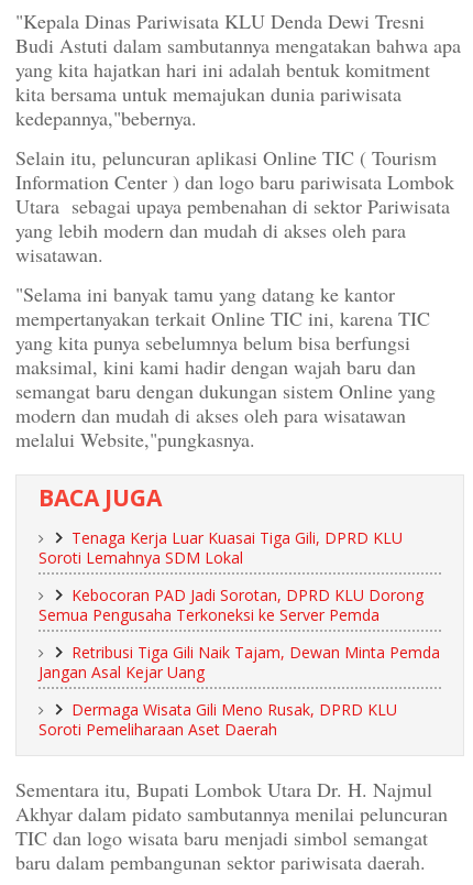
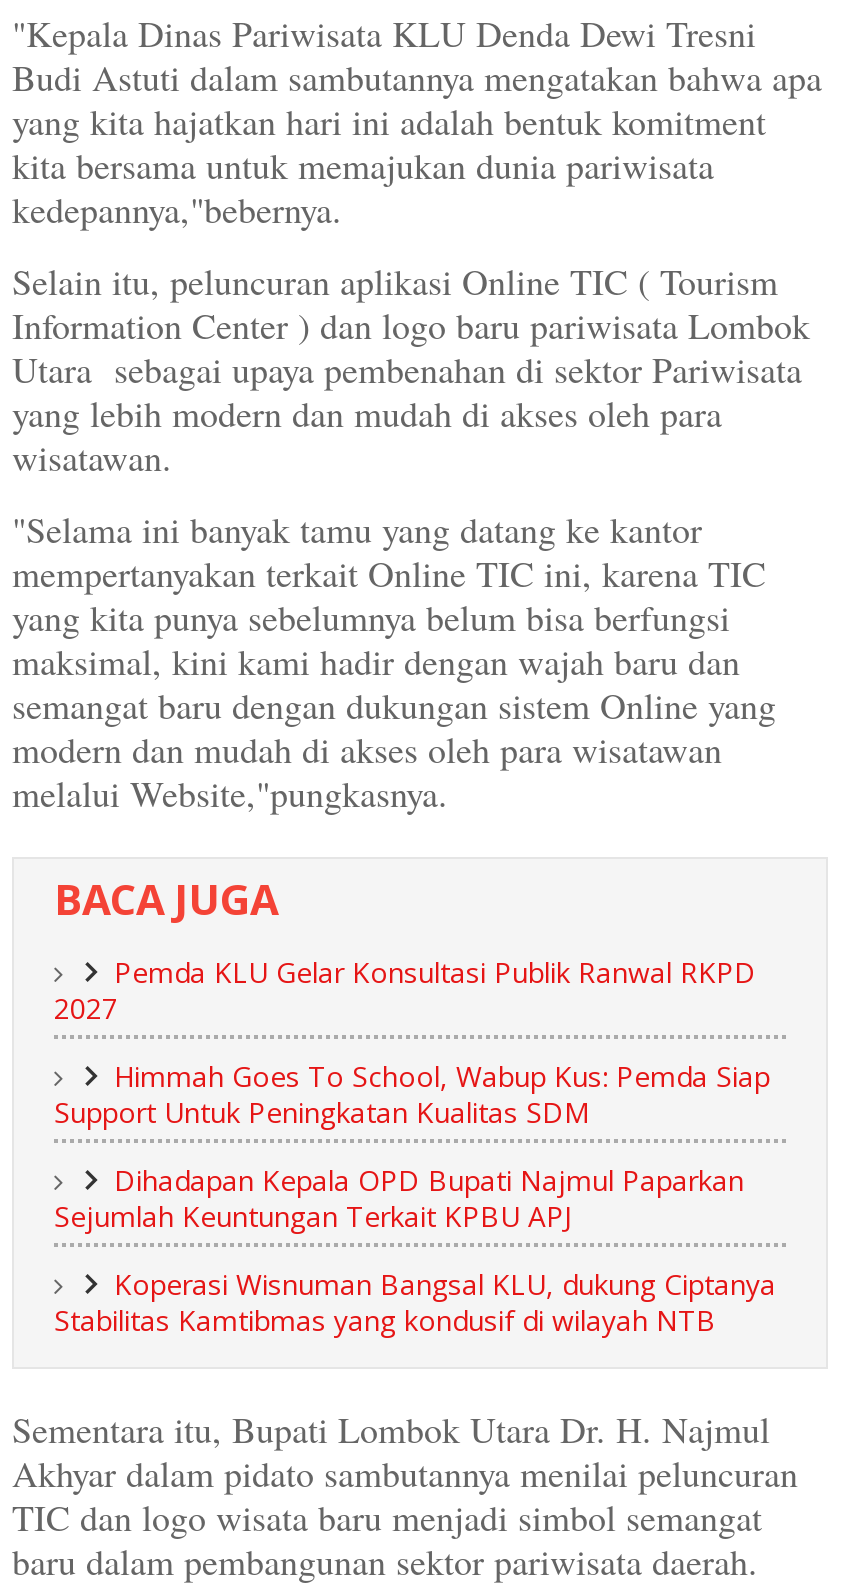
[38,528,403,568] Tenaga Kerja Luar Kuasai Tiga Gili, DPRD KLU | Soroti Lemahnya SDM Lokal -> [54,954,756,1028] Pemda KLU Gelar Konsultasi Publik Ranwal RKPD | 2027
[38,585,424,626] Kebocoran PAD Jadi Sorotan, DPRD KLU Dorong | Semua Pengusaha Terkoneksi ke Server Pemda -> [54,1058,770,1132] Himmah Goes To School, Wabup Kus: Pemda Siap | Support Untuk Peningkatan Kualitas SDM
[38,642,440,683] Retribusi Tiga Gili Naik Tajam, Dewan Minta Pemda | Jangan Asal Kejar Uang -> [54,1162,744,1236] Dihadapan Kepala OPD Bupati Najmul Paparkan | Sejumlah Keuntungan Terkait KPBU APJ
[38,699,397,740] Dermaga Wisata Gili Meno Rusak, DPRD KLU | Soroti Pemeliharaan Aset Daerah -> [54,1266,776,1340] Koperasi Wisnuman Bangsal KLU, dukung Ciptanya | Stabilitas Kamtibmas yang kondusif di wilayah NTB

